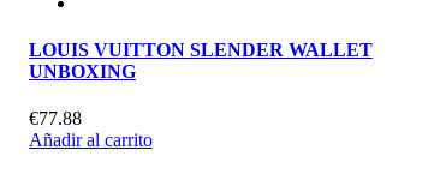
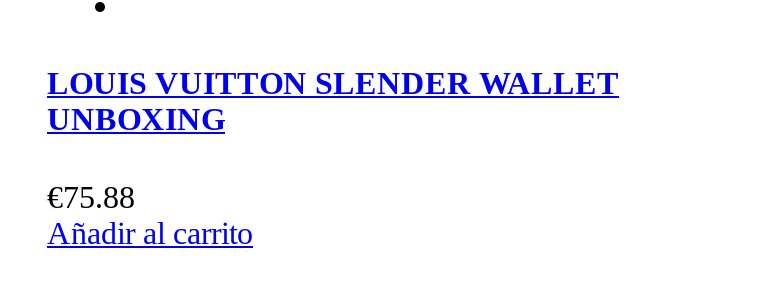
[29,108,82,128] €77.88 -> [47,180,135,214] €75.88

